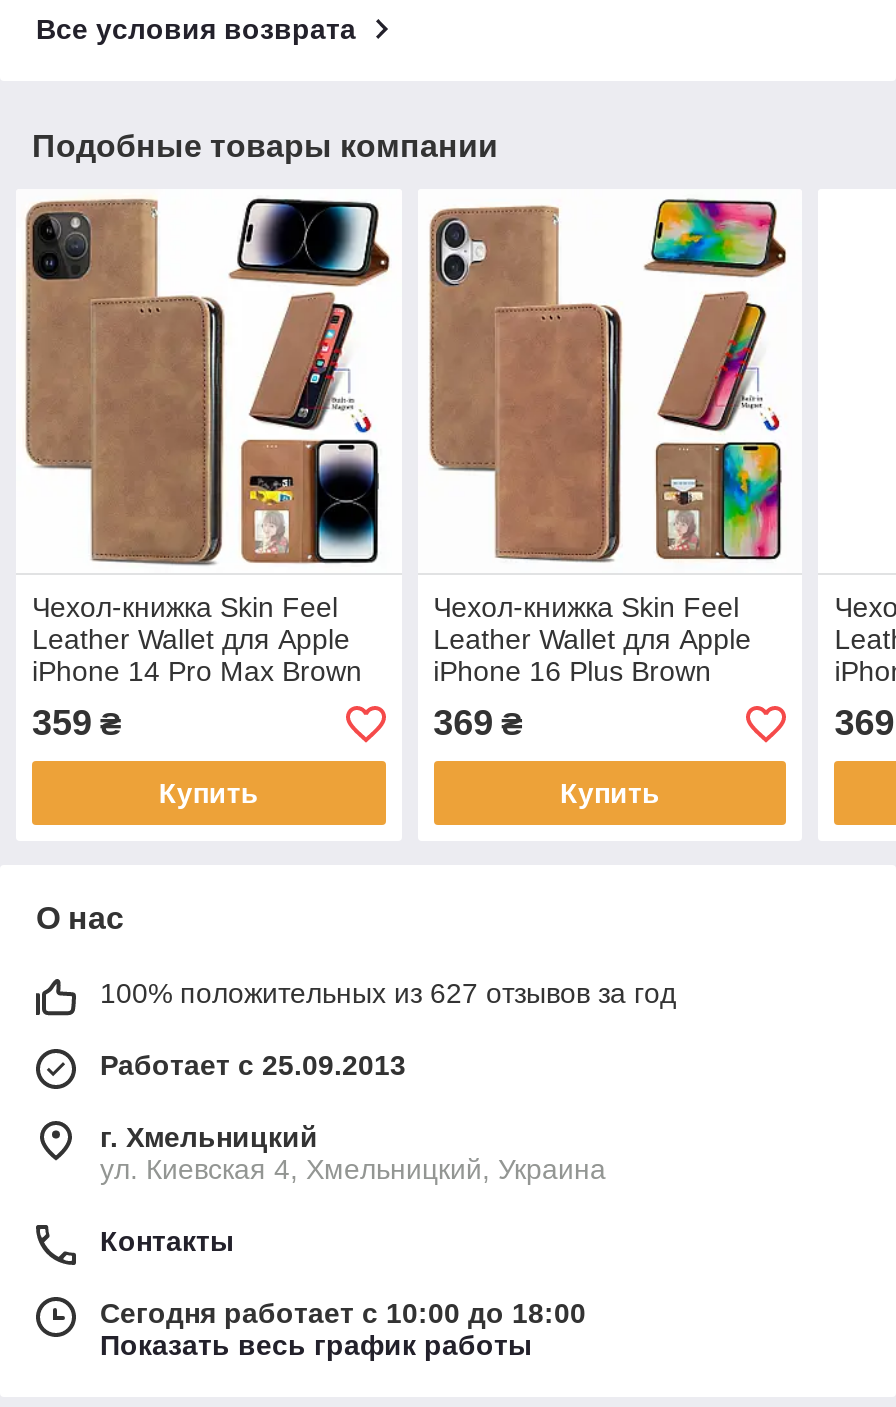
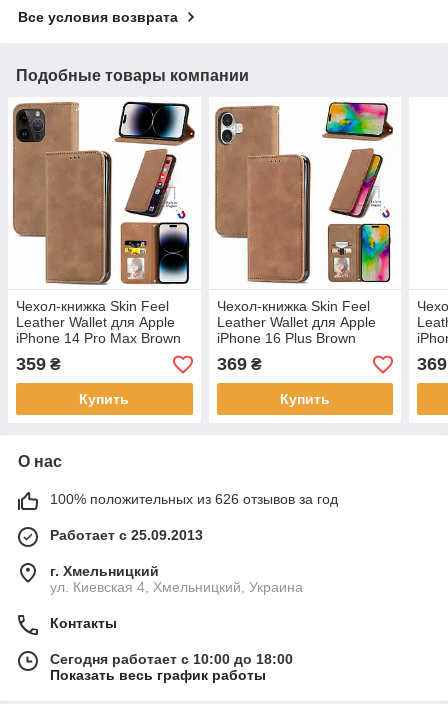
[100,978,676,1010] 100% положительных из 627 отзывов за год -> [50,491,338,507] 100% положительных из 626 отзывов за год

